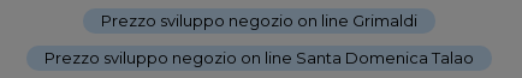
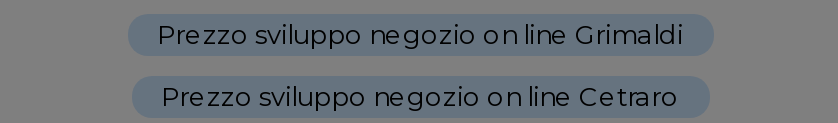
[44,48,473,67] Prezzo sviluppo negozio on line Santa Domenica Talao -> [161,79,679,111] Prezzo sviluppo negozio on line Cetraro

